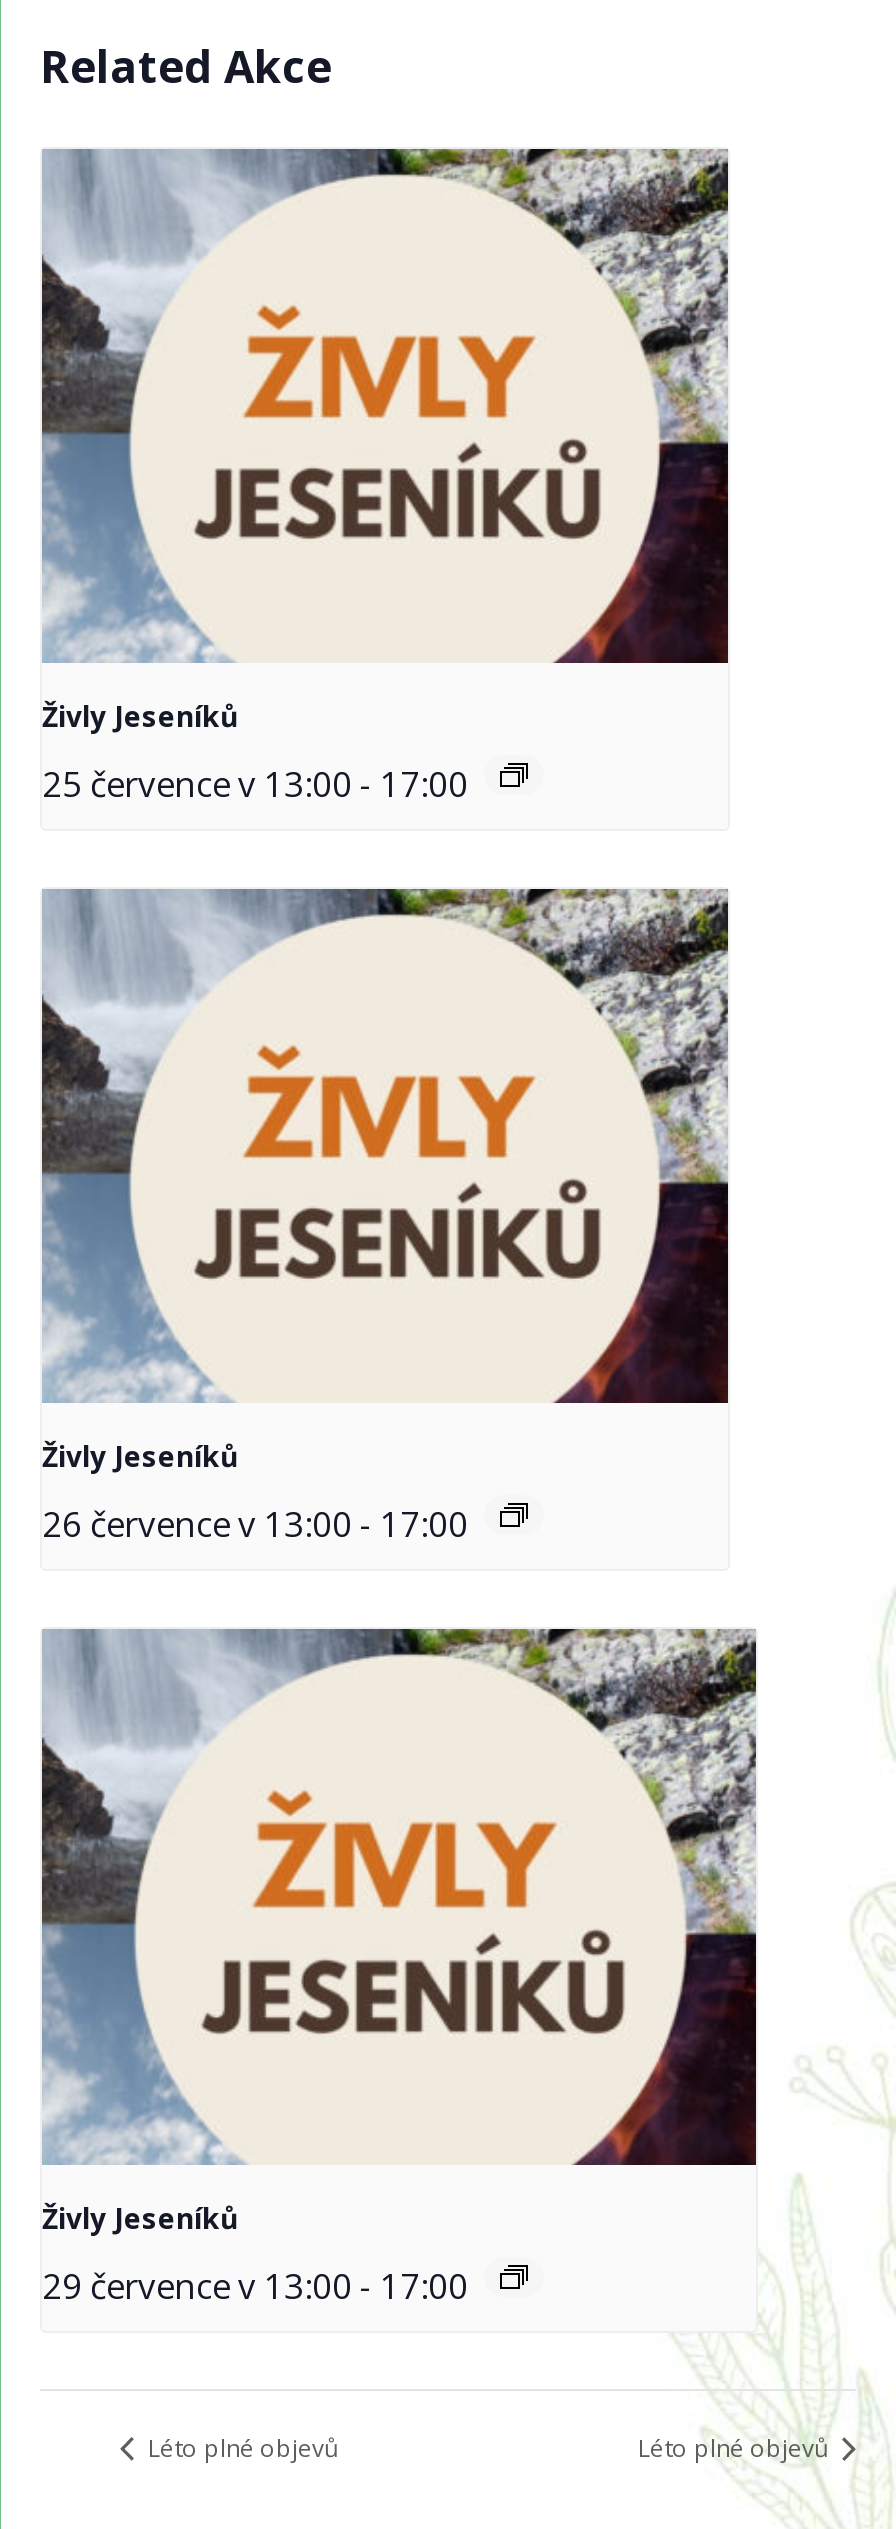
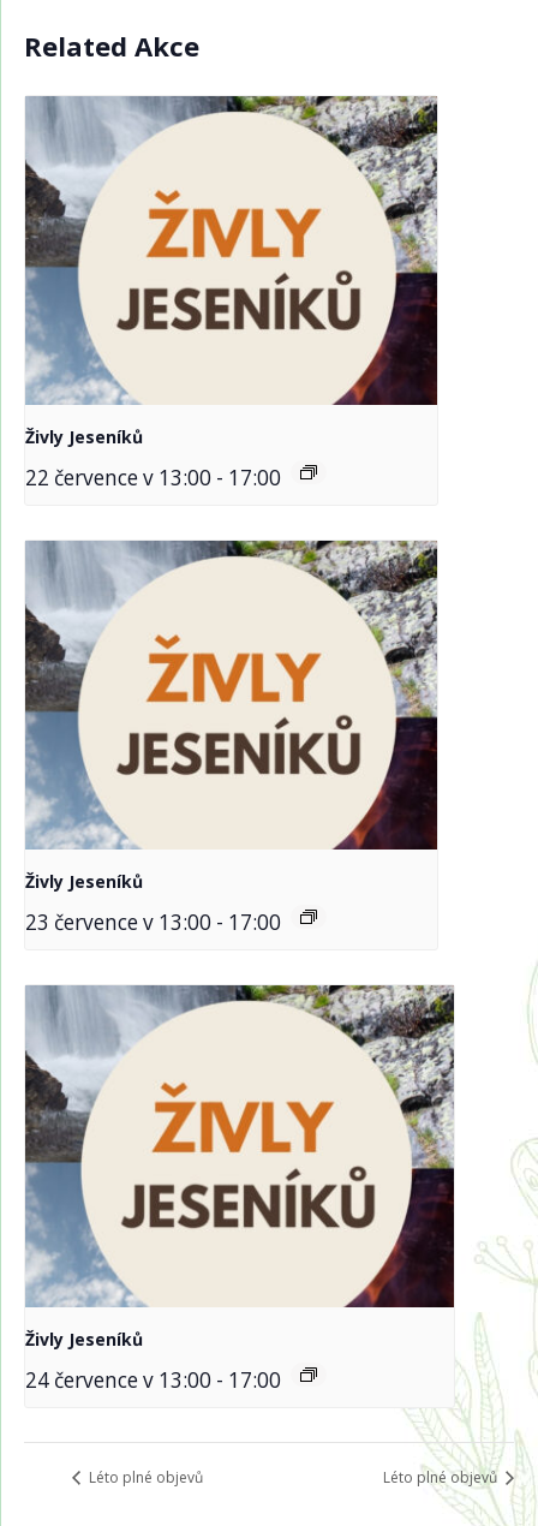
[42,762,468,808] 25 července v 13:00 - 17:00 -> [25,464,281,492] 22 července v 13:00 - 17:00
[42,1502,468,1548] 26 července v 13:00 - 17:00 -> [25,909,281,936] 23 července v 13:00 - 17:00
[42,2263,468,2309] 29 července v 13:00 - 17:00 -> [25,1366,281,1394] 24 července v 13:00 - 17:00

